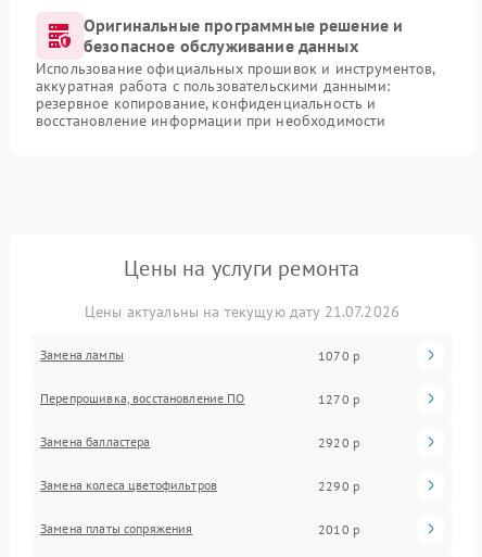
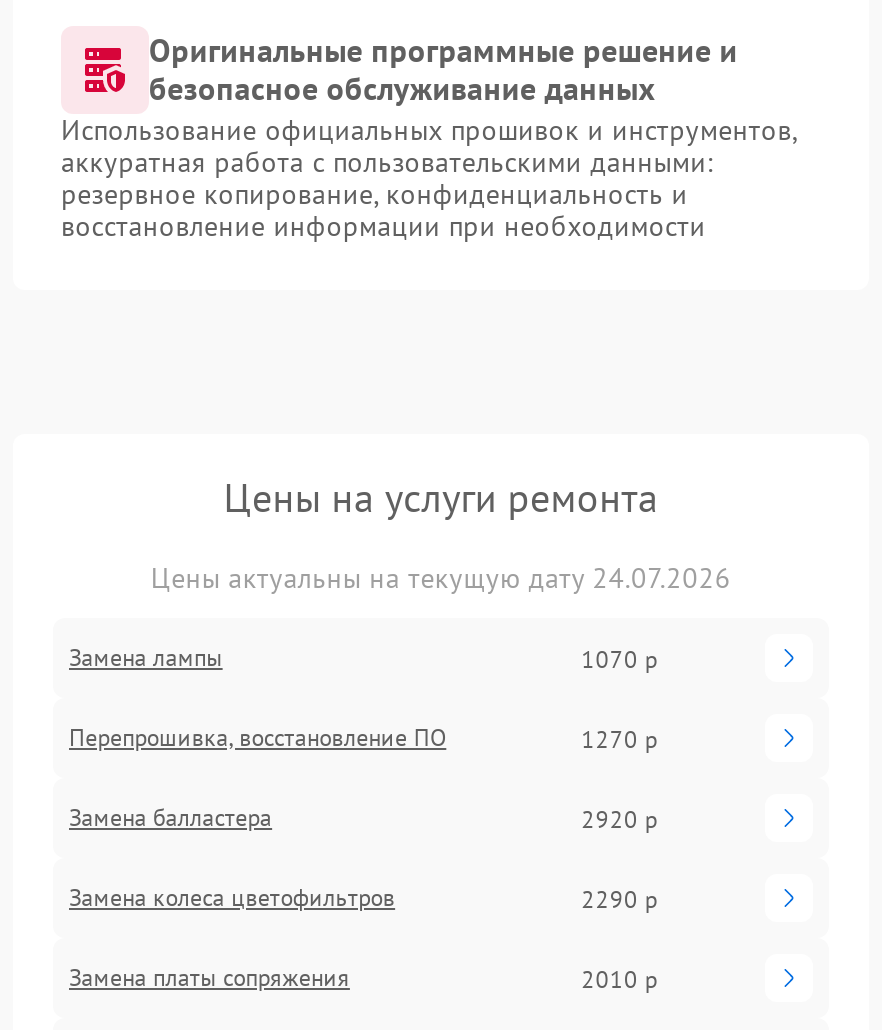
[85,302,400,322] Цены актуальны на текущую дату 21.07.2026 -> [151,561,731,597] Цены актуальны на текущую дату 24.07.2026

